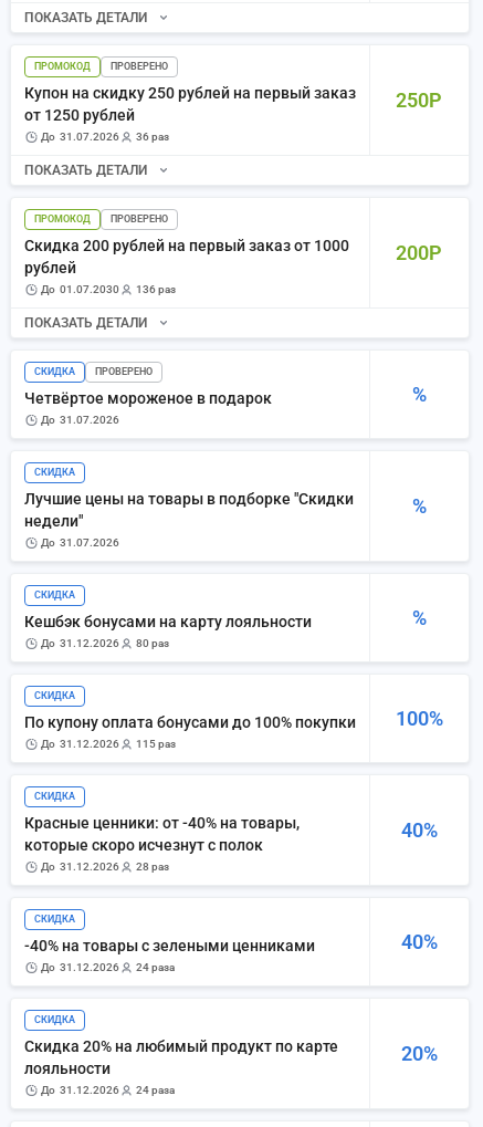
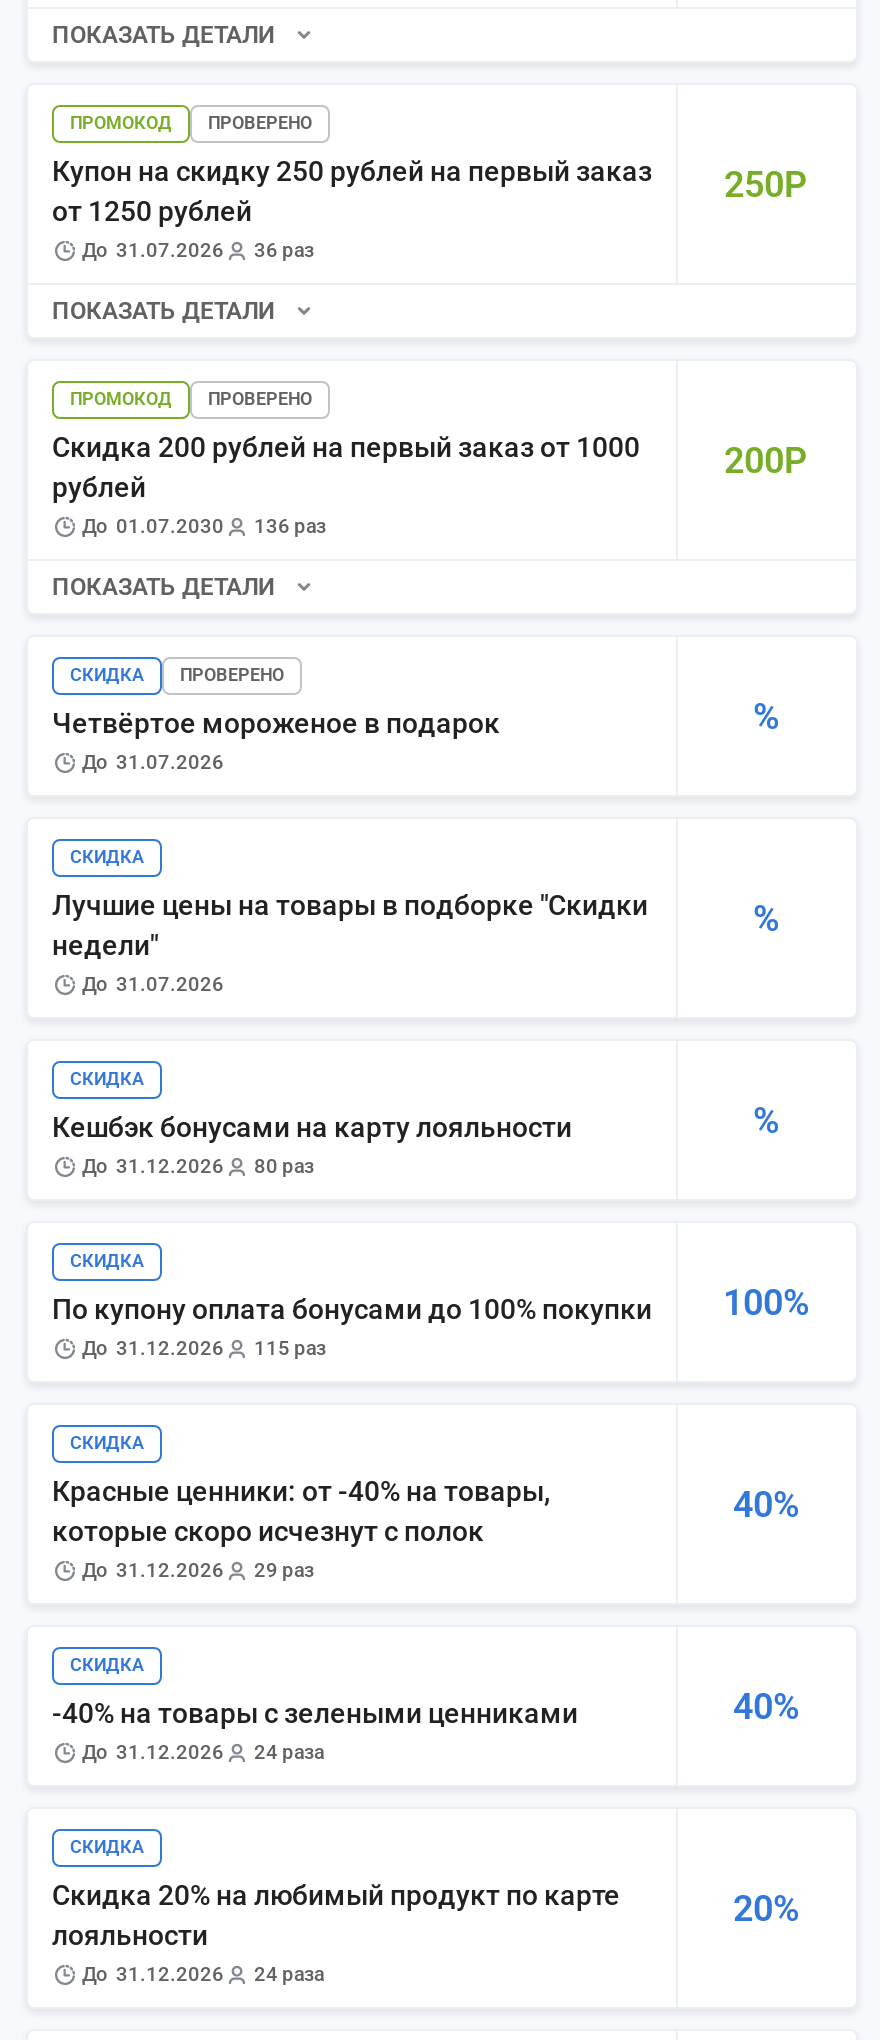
[136,860,169,873] 28 раз -> [254,1559,314,1581] 29 раз

